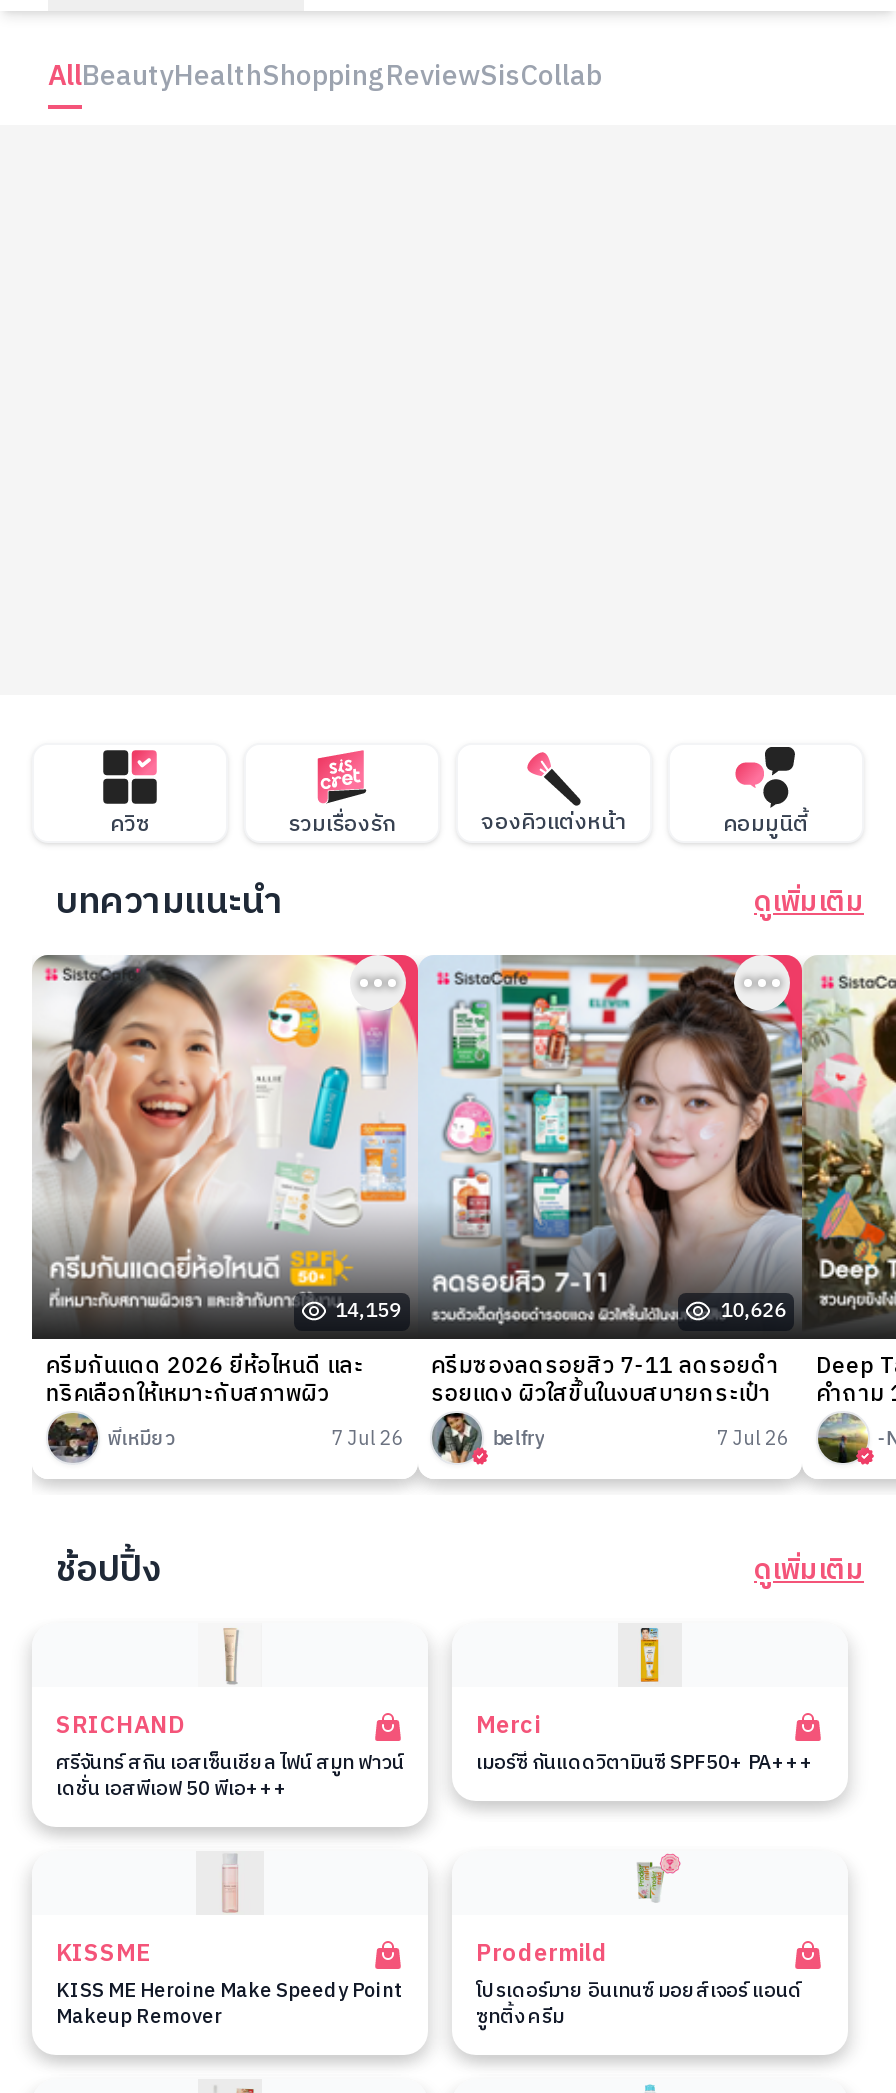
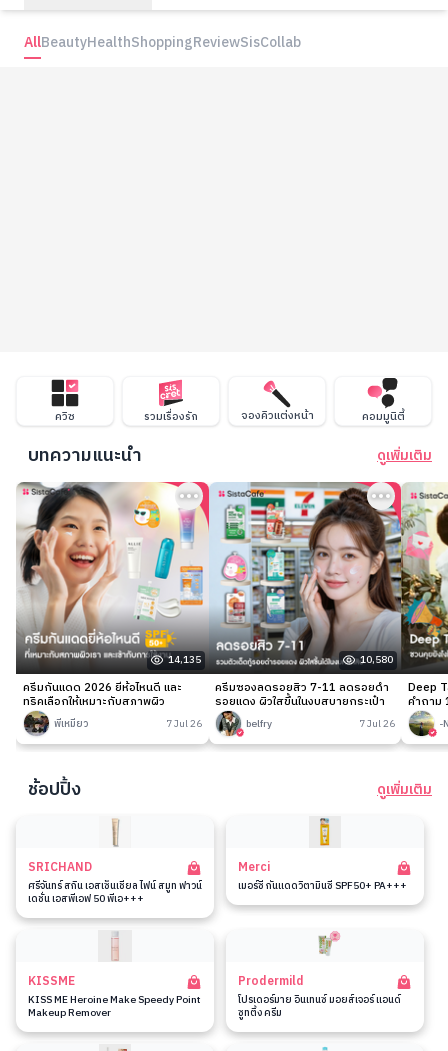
[335,1296,401,1328] 14,159 -> [168,652,201,668] 14,135
[720,1296,786,1328] 10,626 -> [360,652,393,668] 10,580

